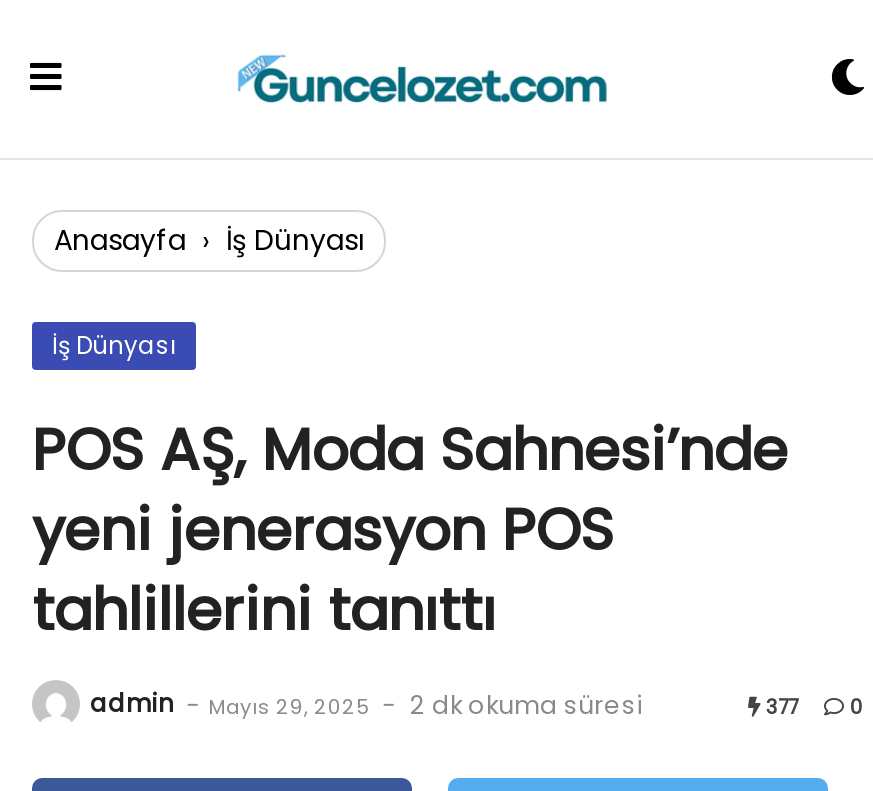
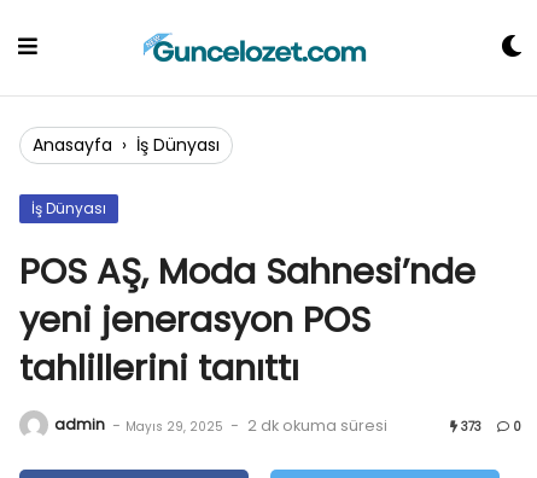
[760,691,864,721] 377 0 -> [457,417,521,435] 373 0

